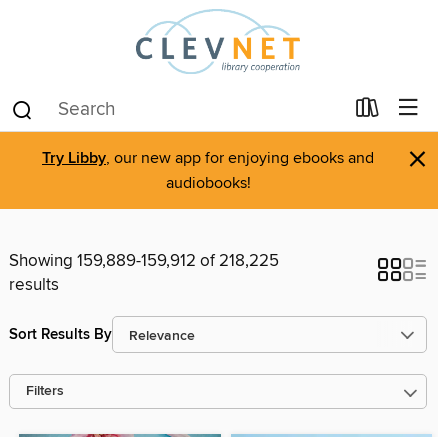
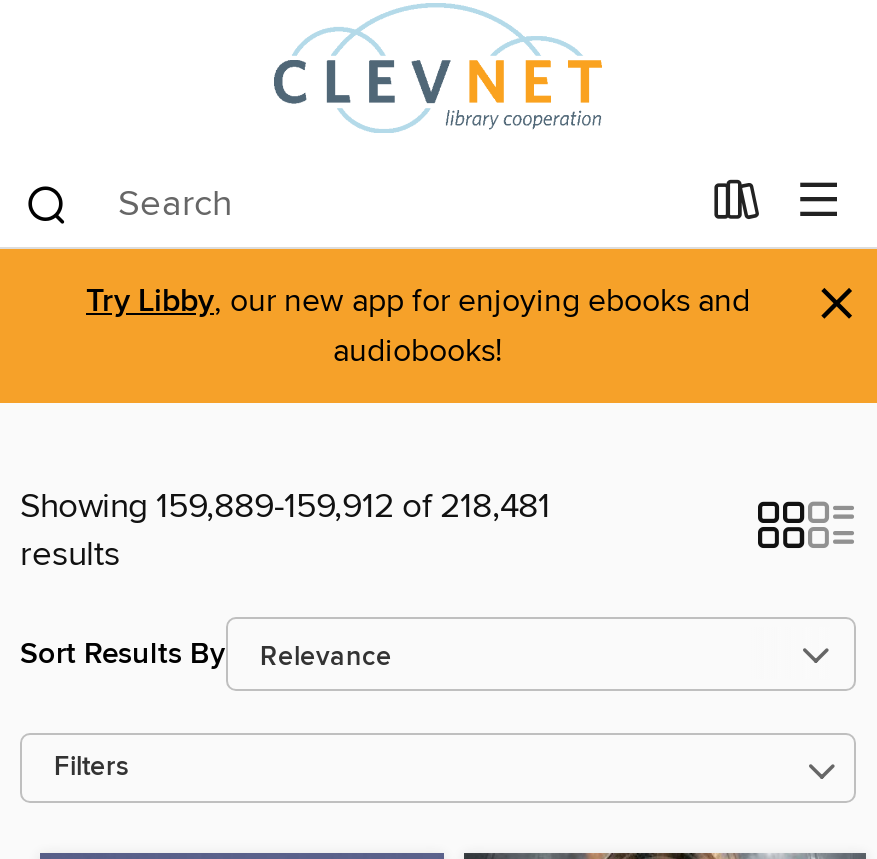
[9,250,279,272] Showing 159,889-159,912 of 218,225 -> [20,485,550,529] Showing 159,889-159,912 of 218,481

